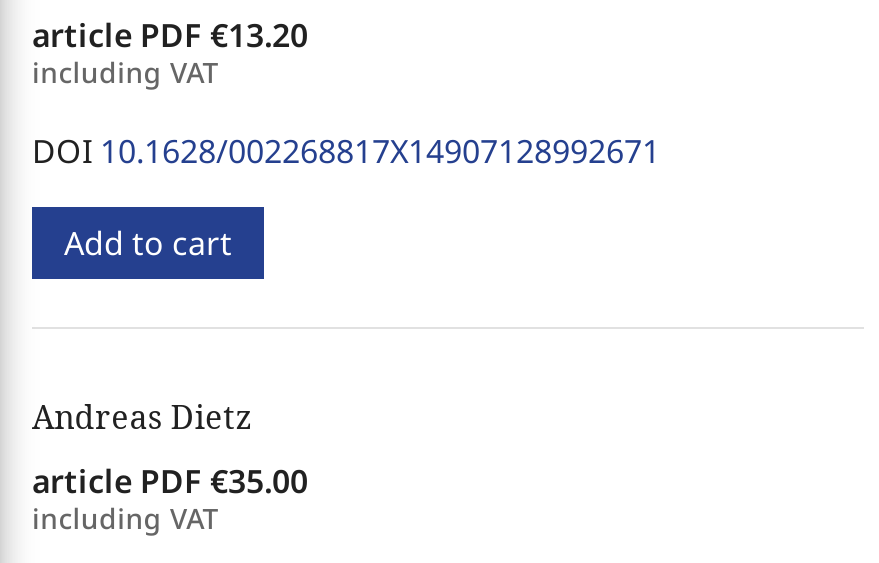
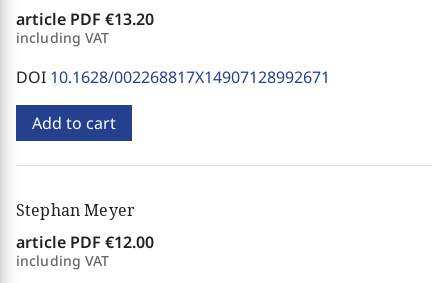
[32,395,252,439] Andreas Dietz -> [16,199,135,221] Stephan Meyer
[32,459,308,503] article PDF €35.00 -> [16,231,154,253] article PDF €12.00

